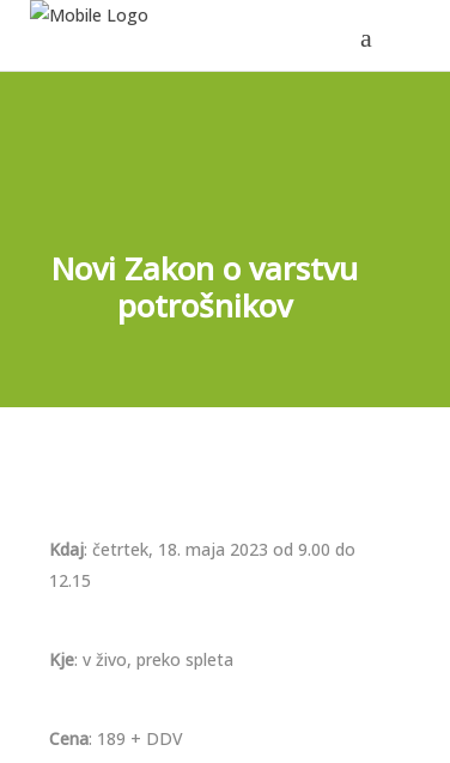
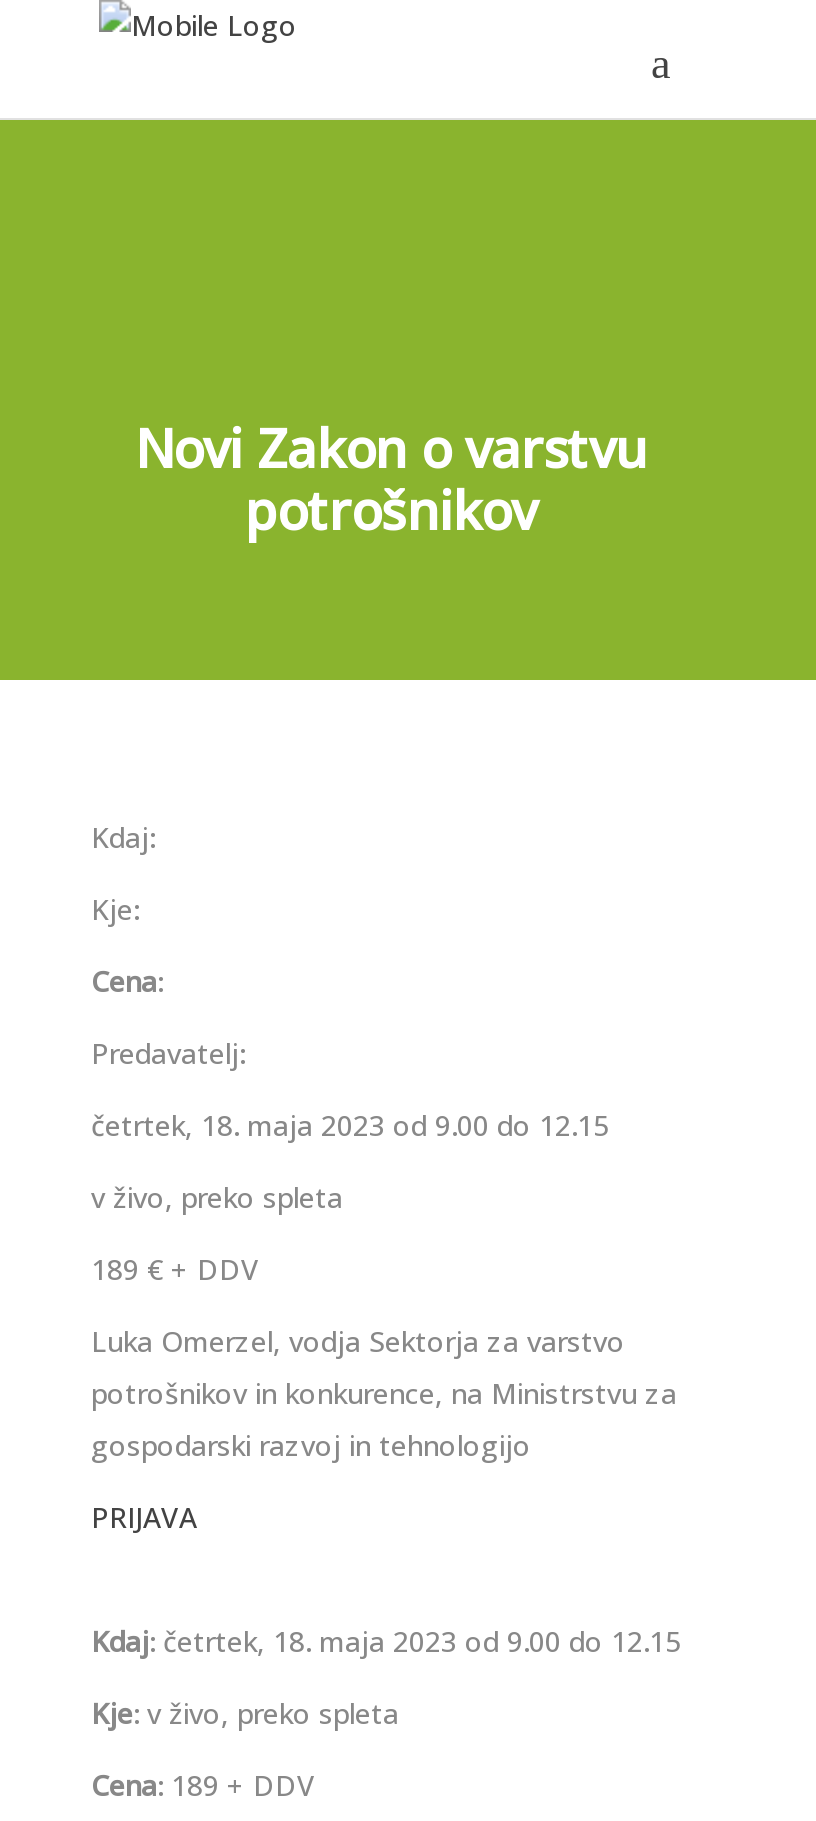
[49,538,355,592] Kdaj: četrtek, 18. maja 2023 od 9.00 do | 12.15 -> [91,818,681,1660] Kdaj: | Kje: | Cena: | Predavatelj: | četrtek, 18. maja 2023 od 9.00 do 12.15 | v živo, preko spleta | 189 € + DDV | Luka Omerzel, vodja Sektorja za varstvo | potrošnikov in konkurence, na Ministrstvu za | gospodarski razvoj in tehnologijo | PRIJAVA | Kdaj: četrtek, 18. maja 2023 od 9.00 do 12.15
moved [49,648,233,671] -> [91,1694,399,1732]: Kje: v živo, preko spleta

